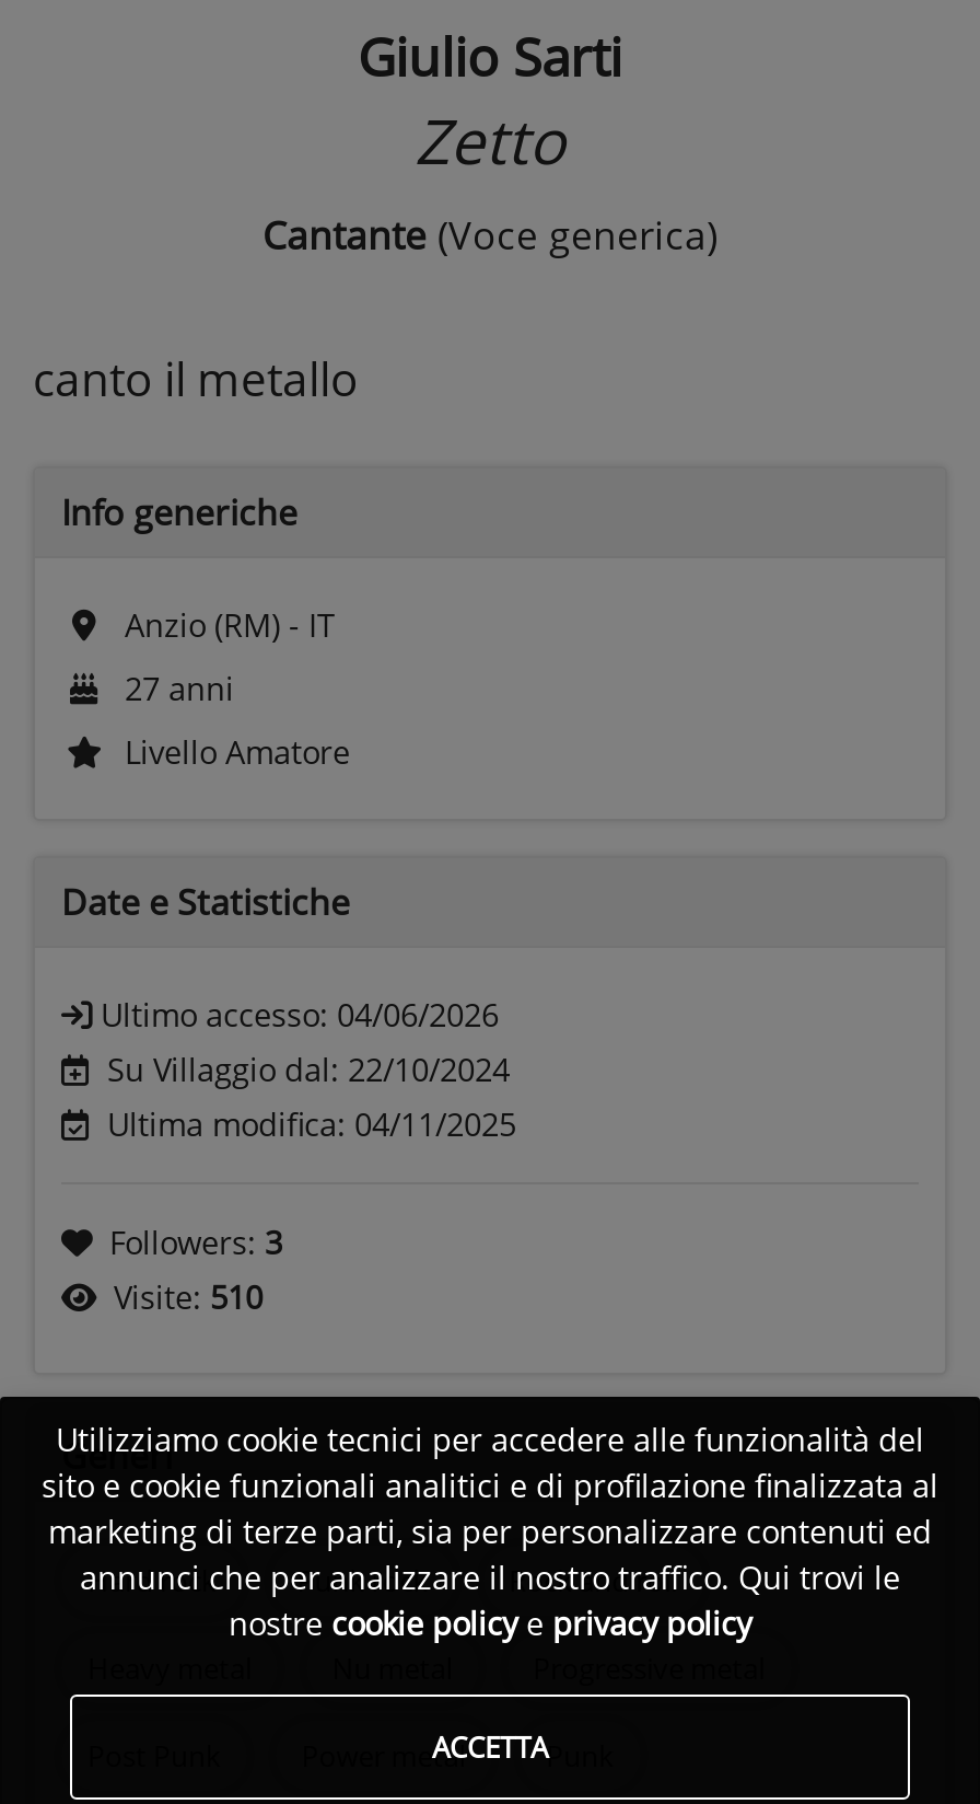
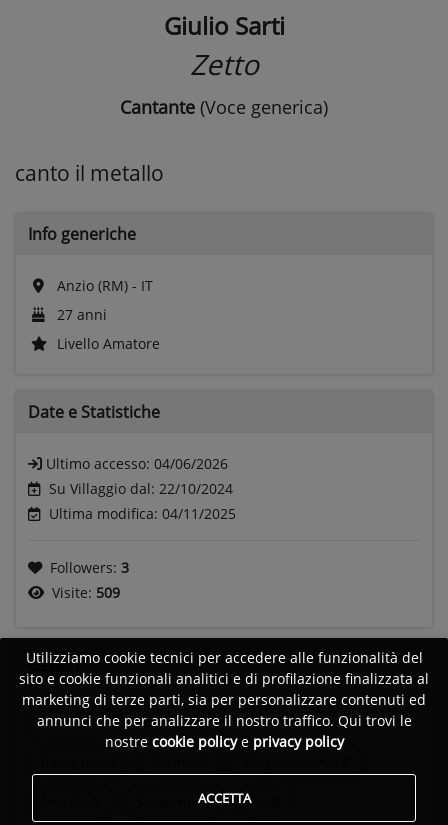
[114,1275,262,1317] Visite: 510 -> [52,583,120,602] Visite: 509

